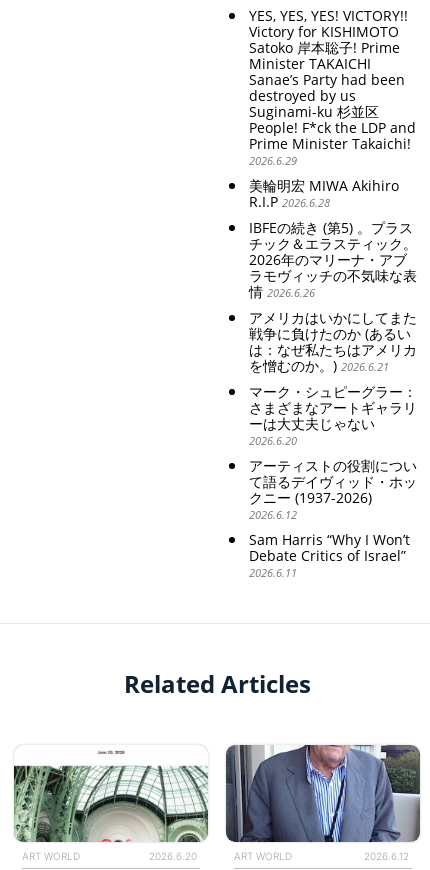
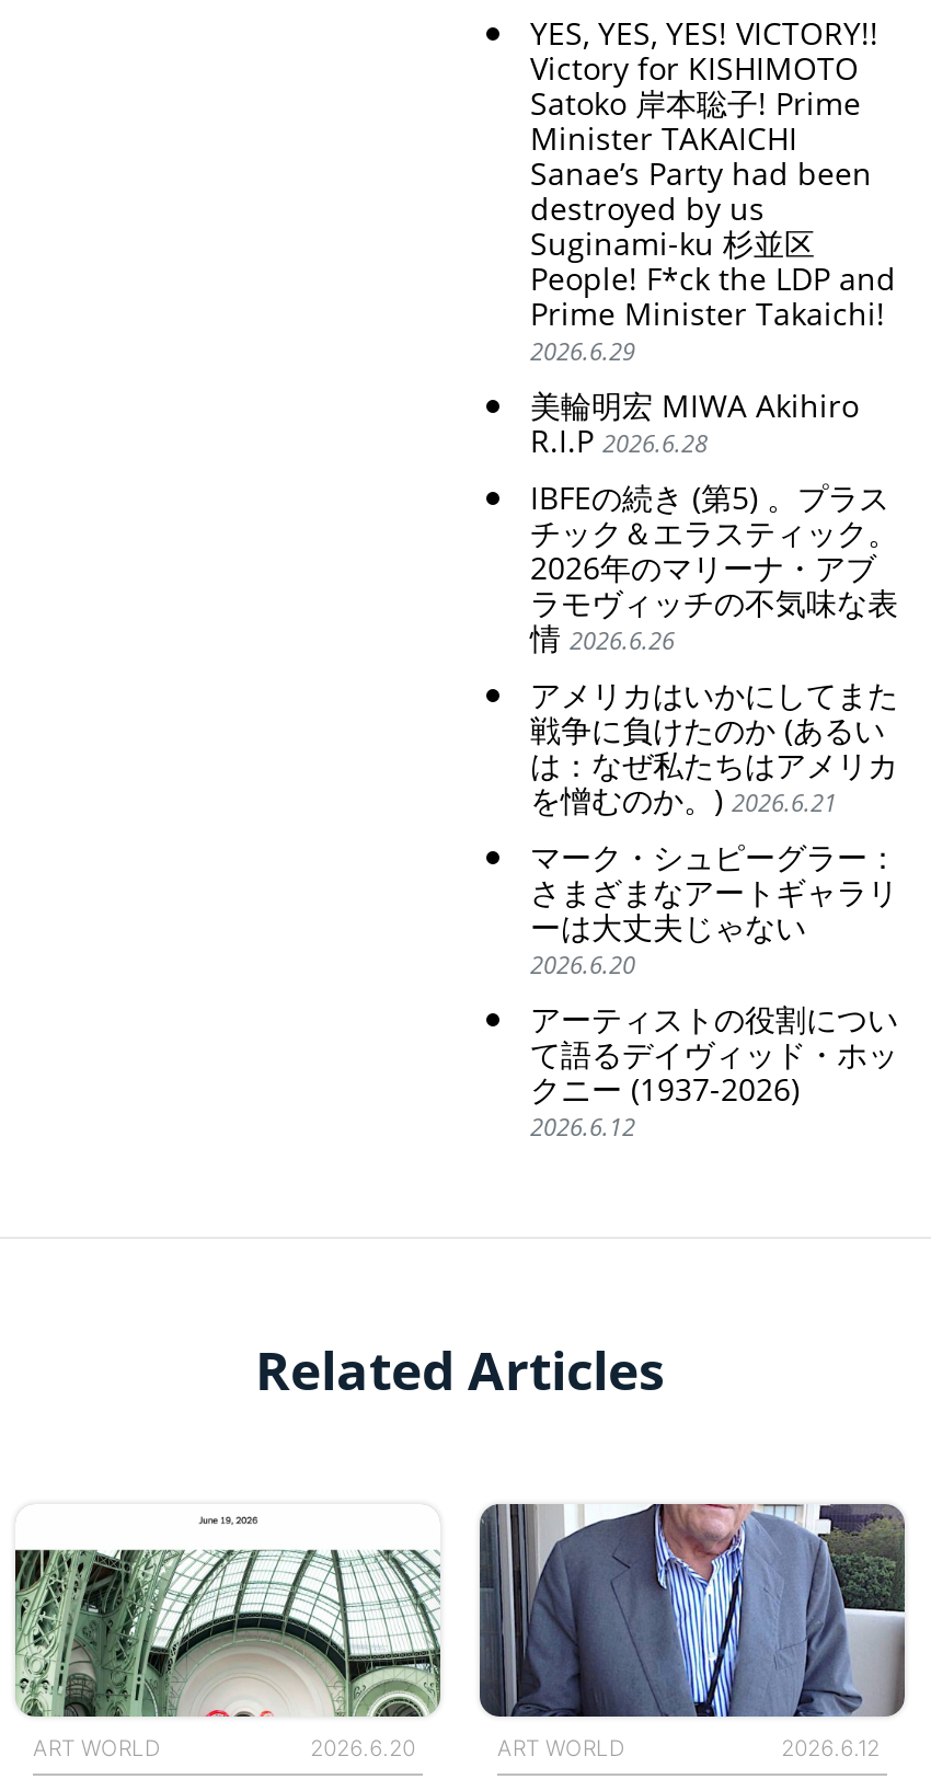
[249,529,410,579] Sam Harris “Why I Won’t | Debate Critics of Israel” | 2026.6.11 -> none

